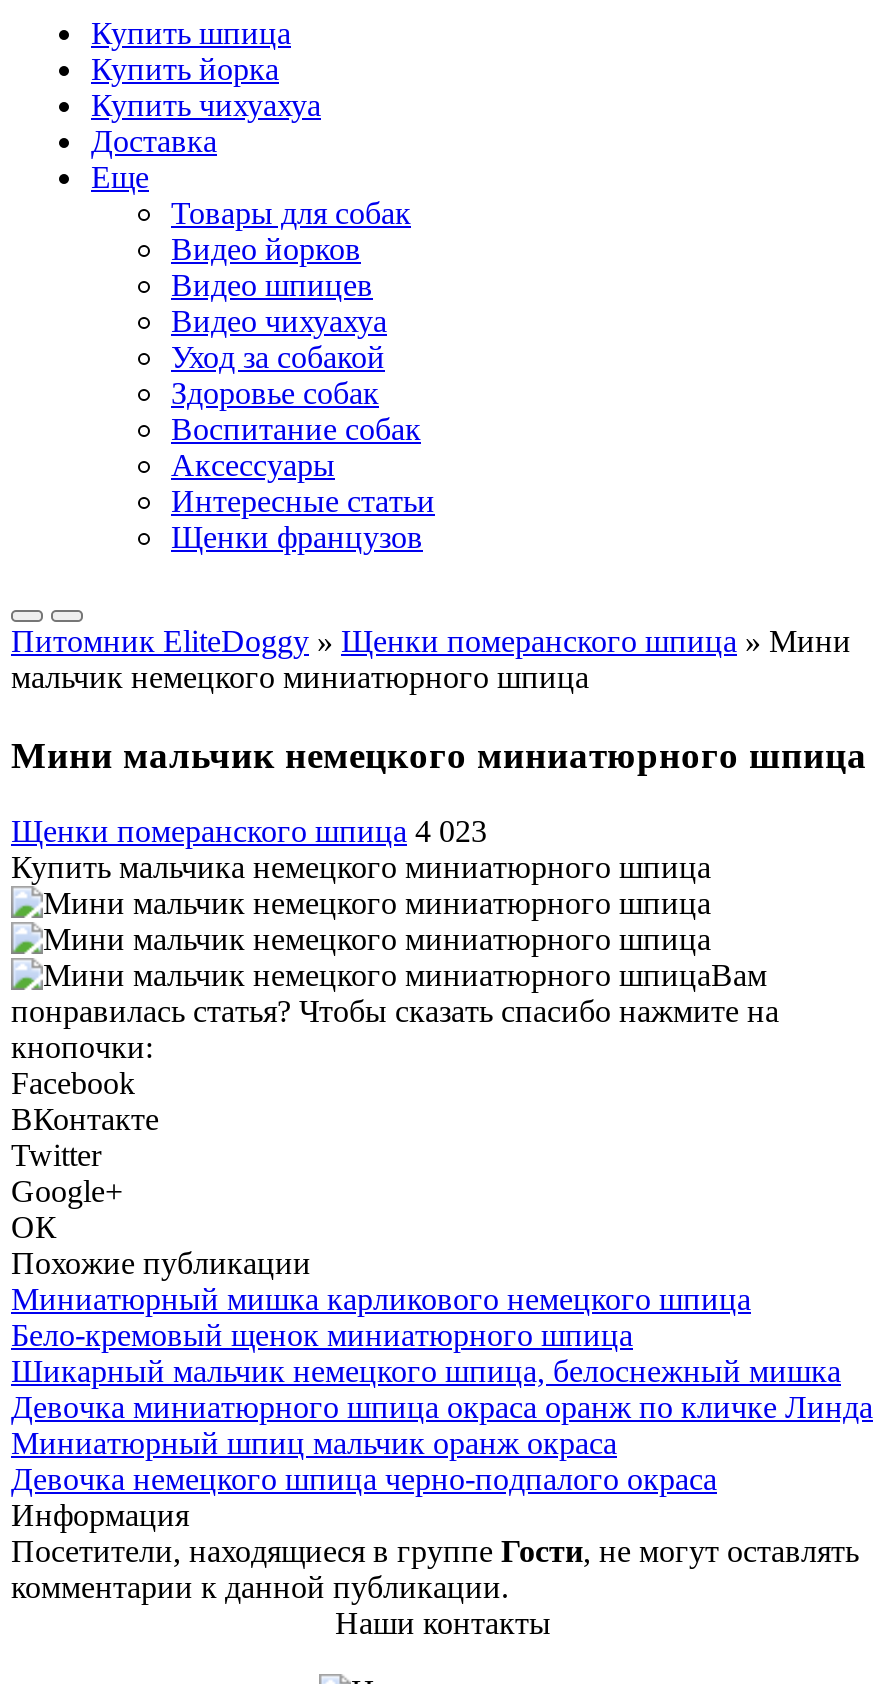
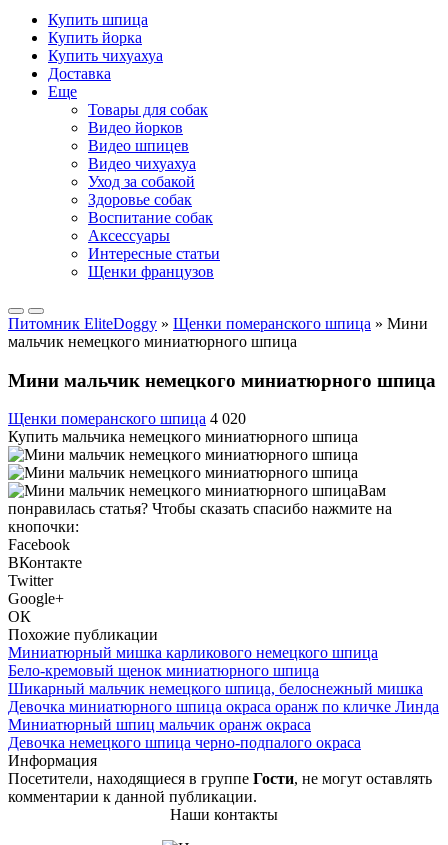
[11,815,487,849] Щенки померанского шпица 4 023 -> [8,410,246,427] Щенки померанского шпица 4 020

